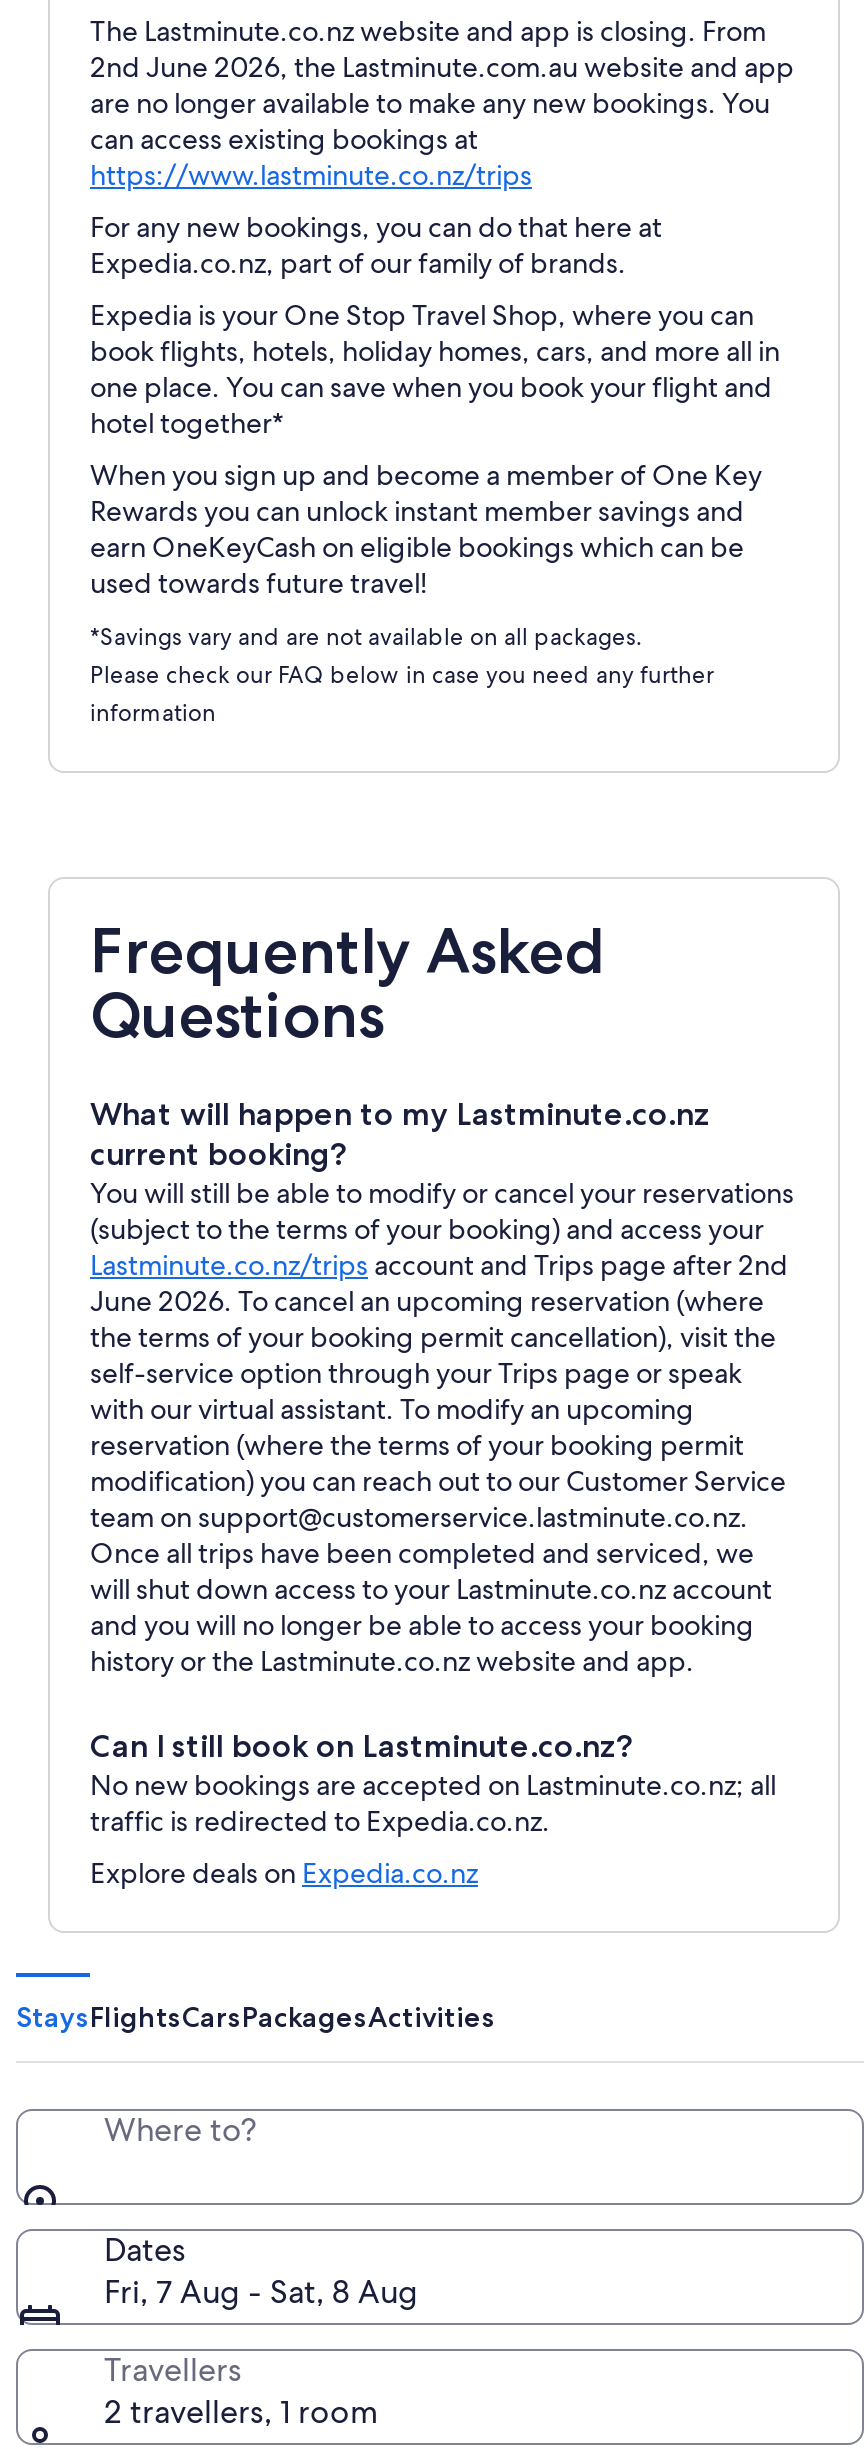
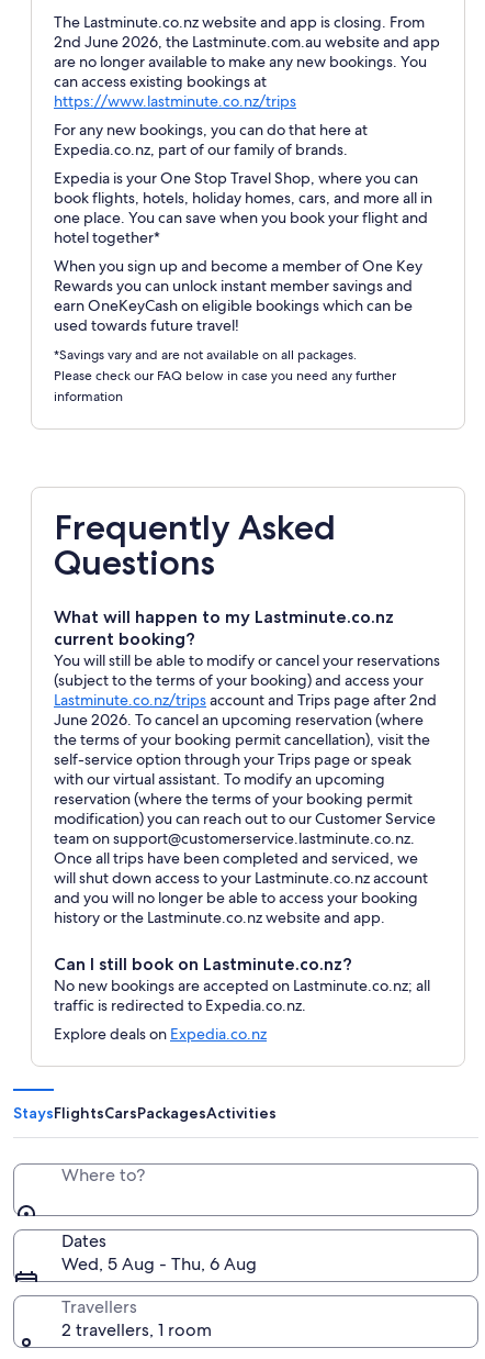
[104,2271,418,2313] Fri, 7 Aug - Sat, 8 Aug -> [61,1252,257,1276] Wed, 5 Aug - Thu, 6 Aug

